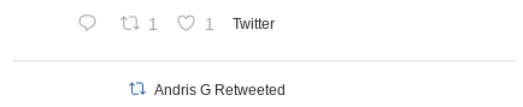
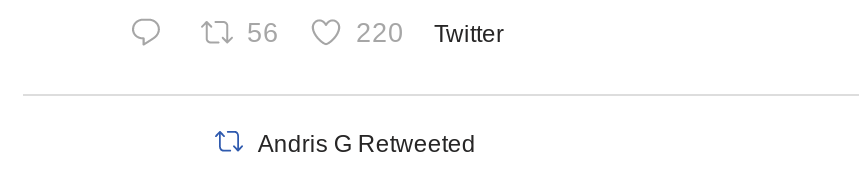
[148,15,214,33] 1 | 1 -> [247,19,404,49] 56 | 220

